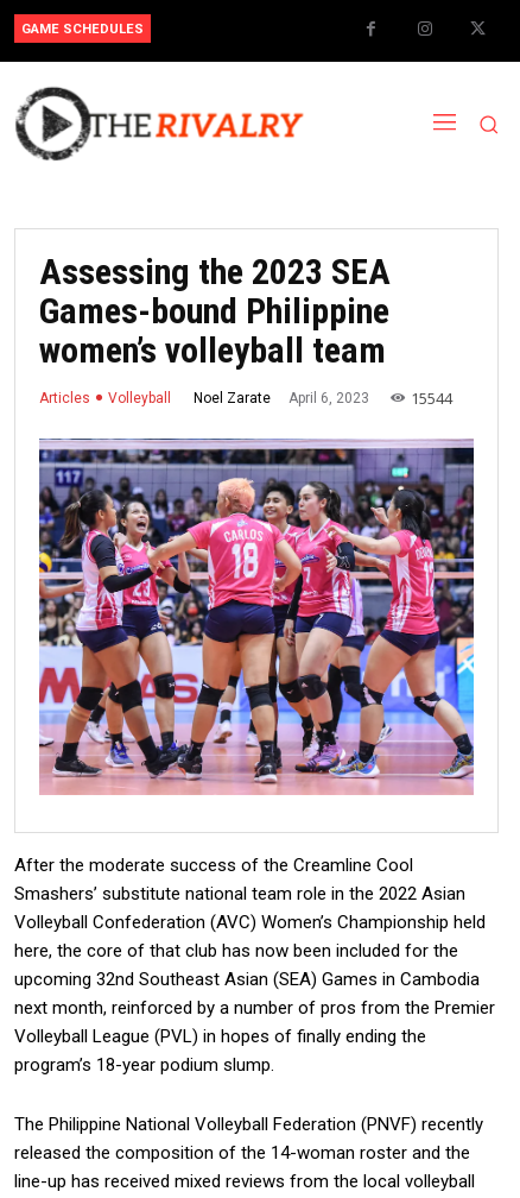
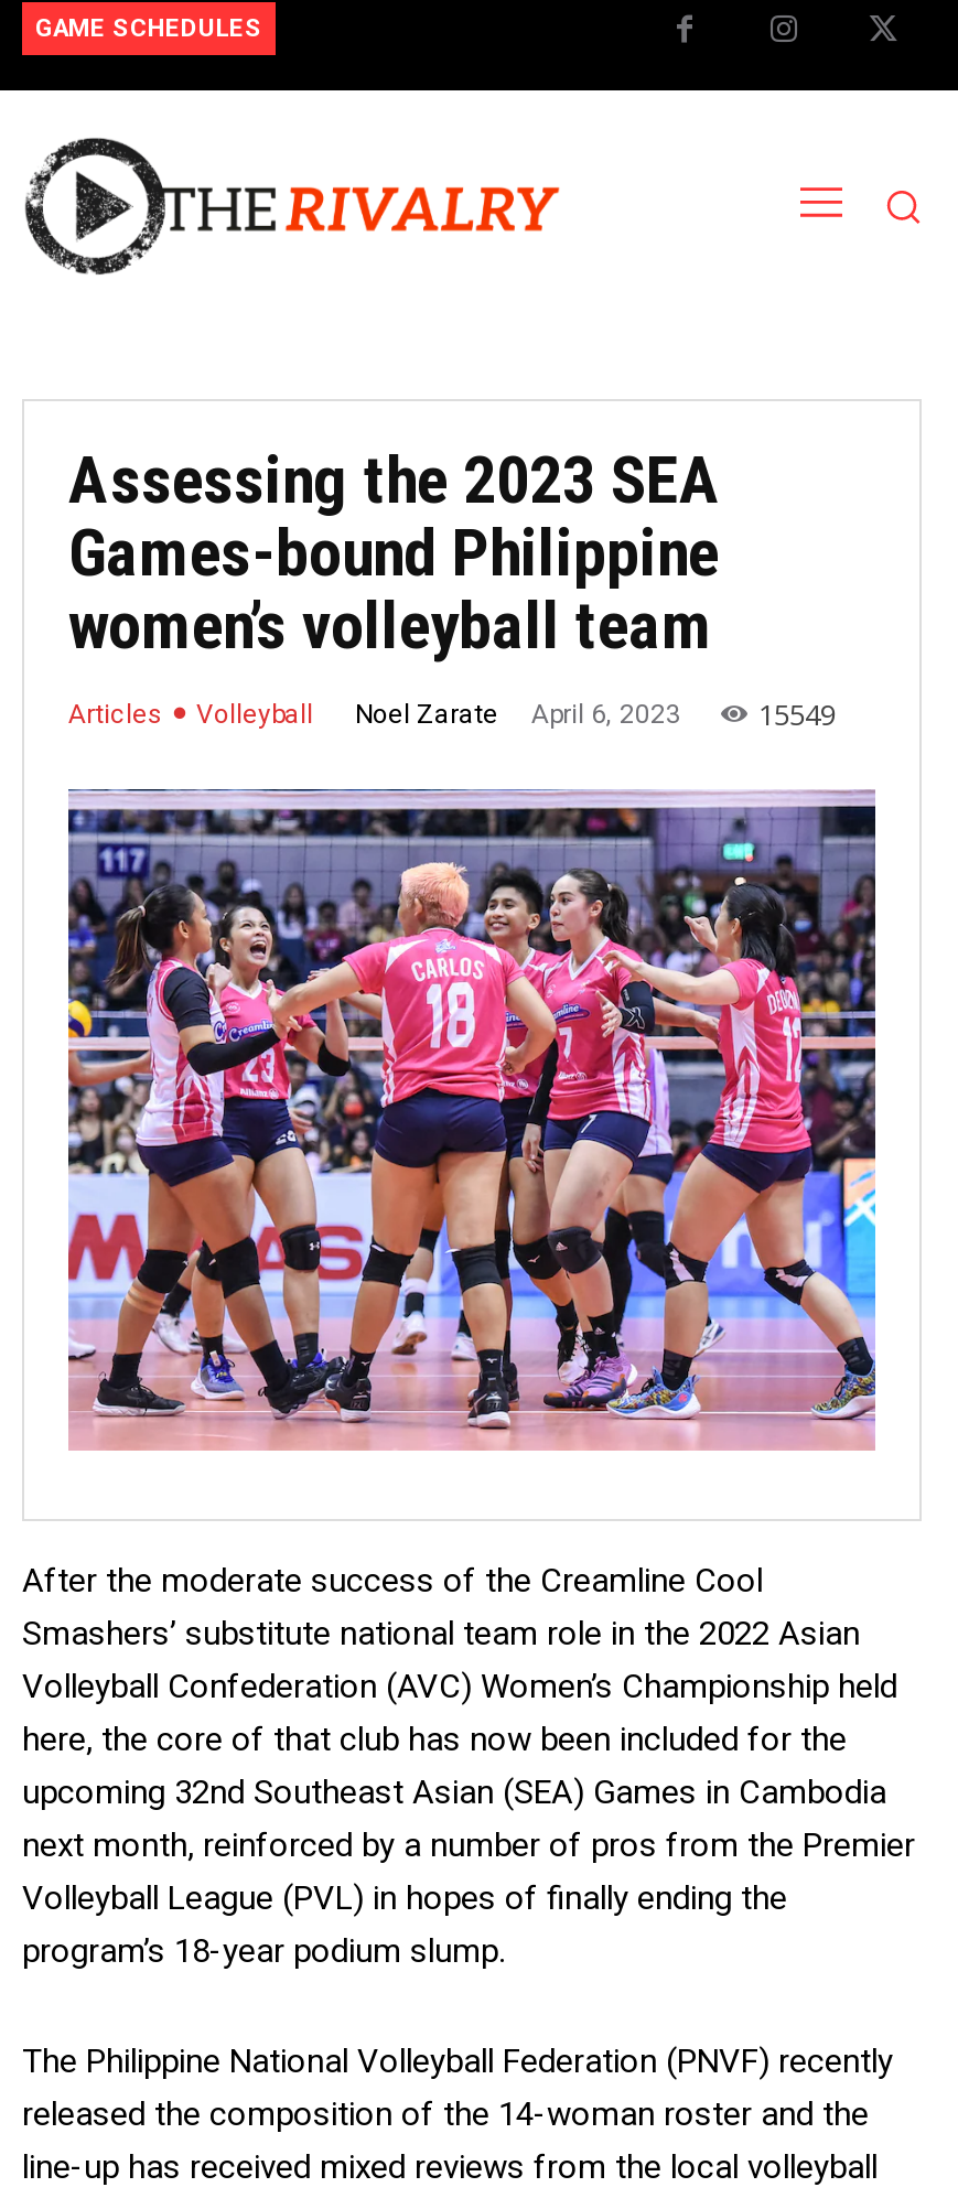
[411,388,452,409] 15544 -> [758,695,836,735] 15549

